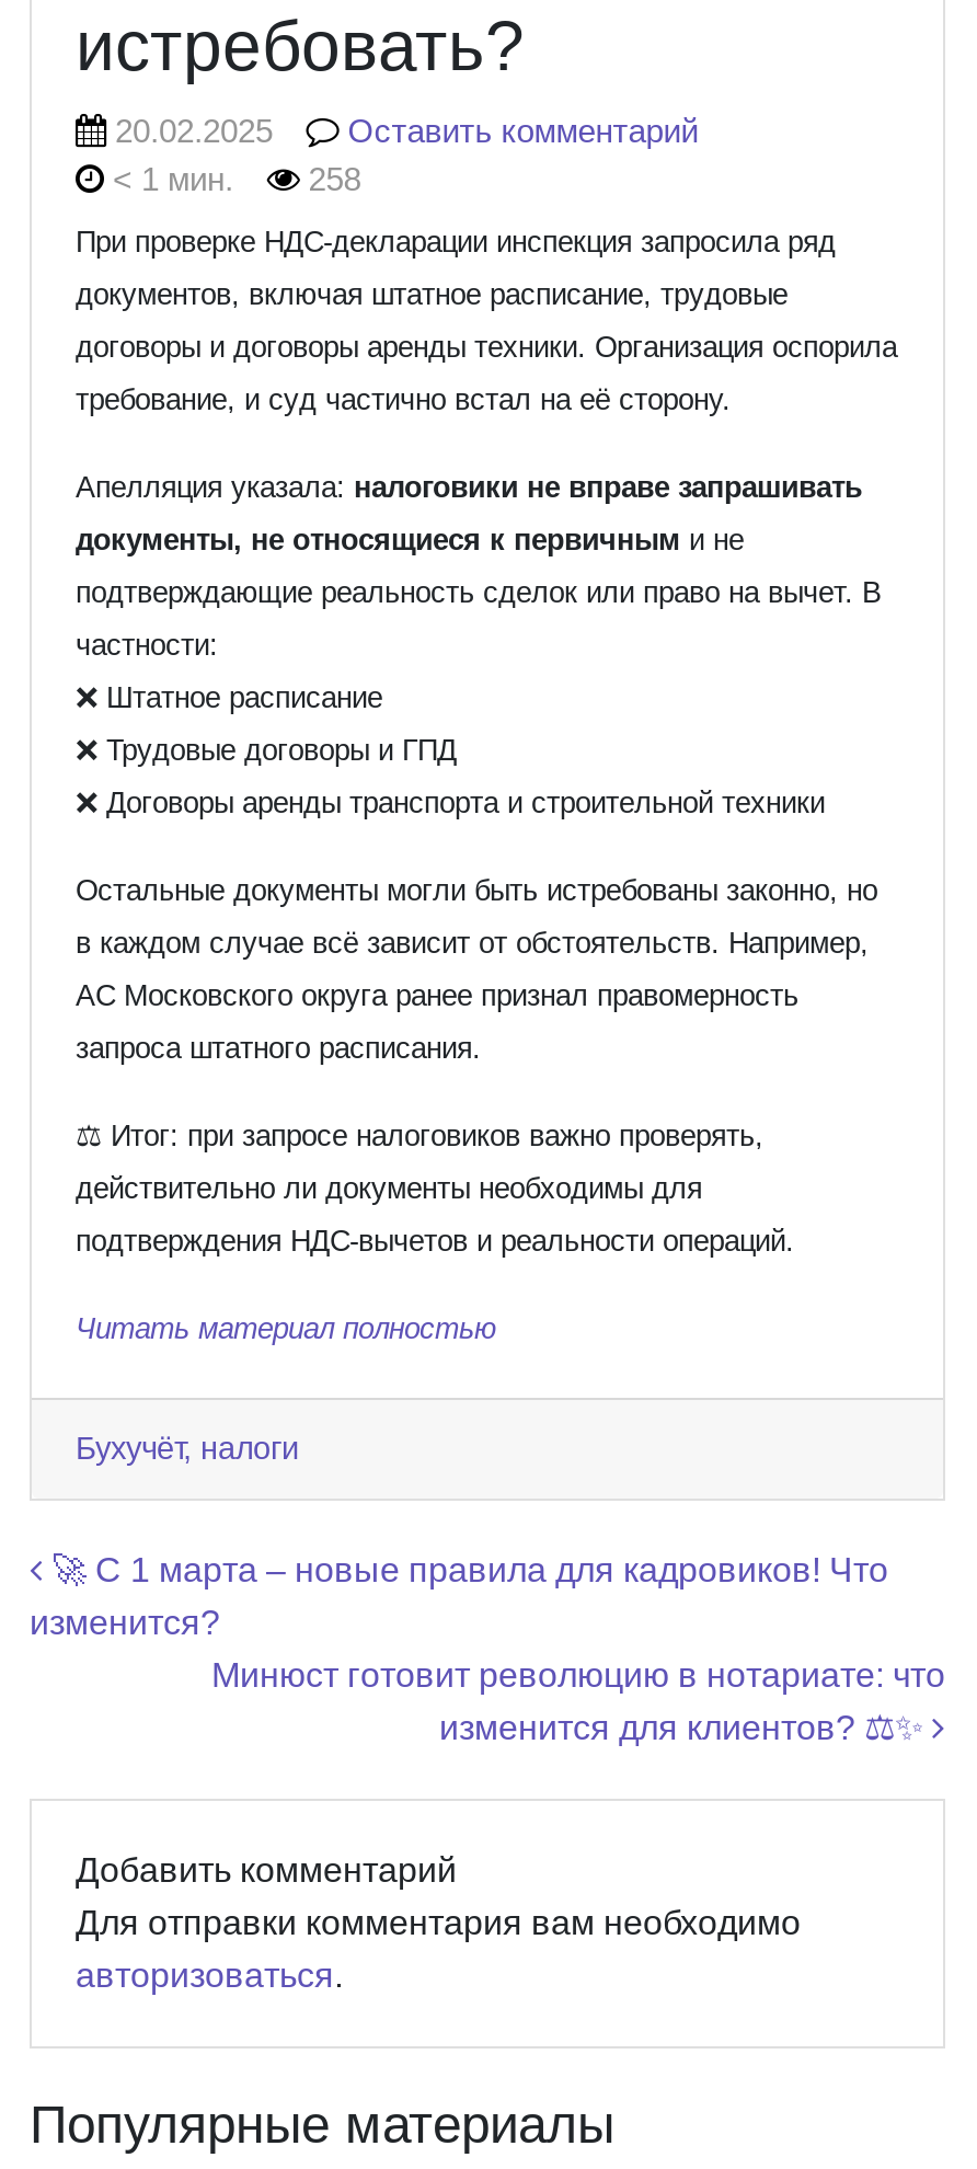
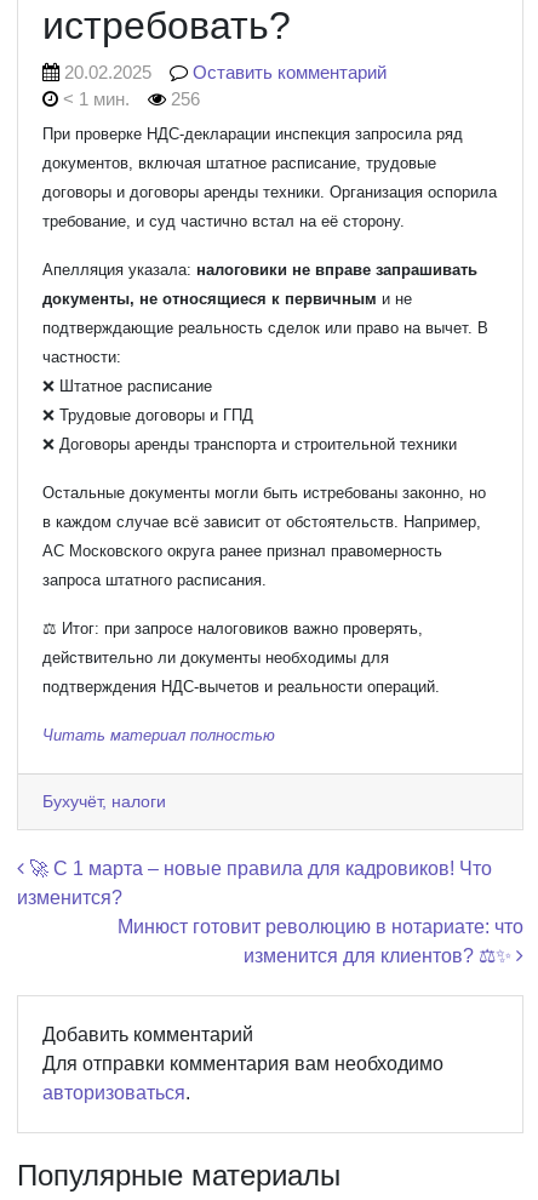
[104,160,361,197] < 1 мин. 258 -> [58,88,200,109] < 1 мин. 256

